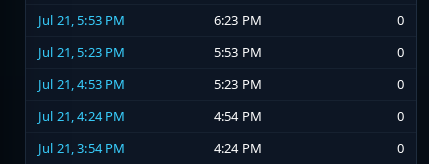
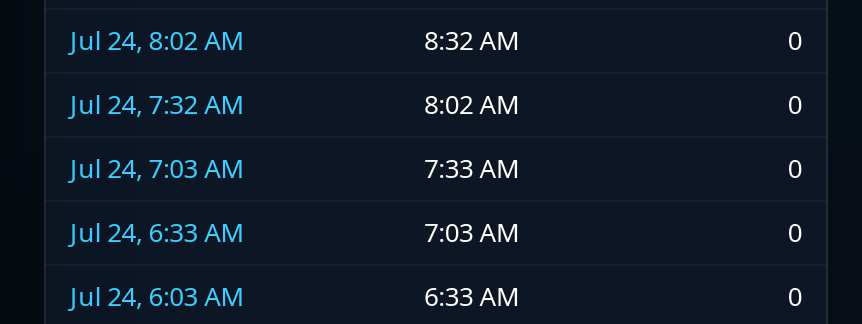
[38,11,262,29] Jul 21, 5:53 PM | 6:23 PM -> [70,22,520,58] Jul 24, 8:02 AM | 8:32 AM
[38,43,262,61] Jul 21, 5:23 PM | 5:53 PM -> [70,86,520,122] Jul 24, 7:32 AM | 8:02 AM
[38,75,262,93] Jul 21, 4:53 PM | 5:23 PM -> [70,150,520,186] Jul 24, 7:03 AM | 7:33 AM
[38,107,262,125] Jul 21, 4:24 PM | 4:54 PM -> [70,214,520,250] Jul 24, 6:33 AM | 7:03 AM
[38,139,262,157] Jul 21, 3:54 PM | 4:24 PM -> [70,278,520,314] Jul 24, 6:03 AM | 6:33 AM

